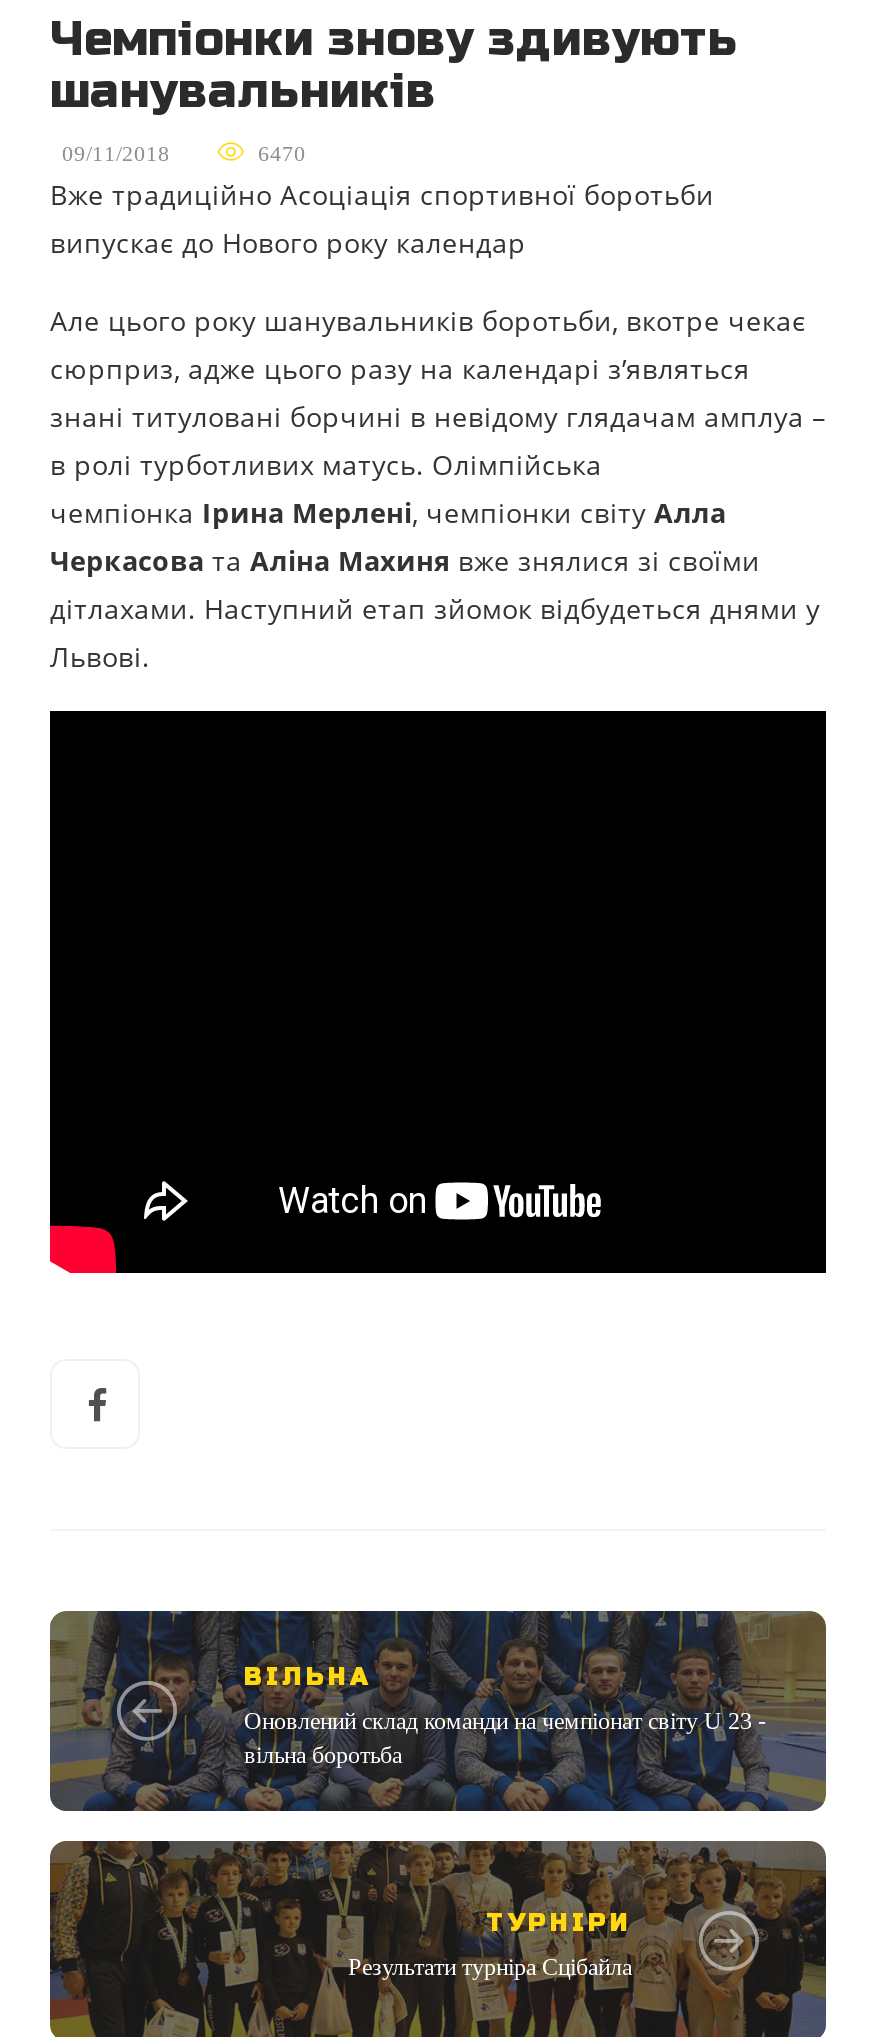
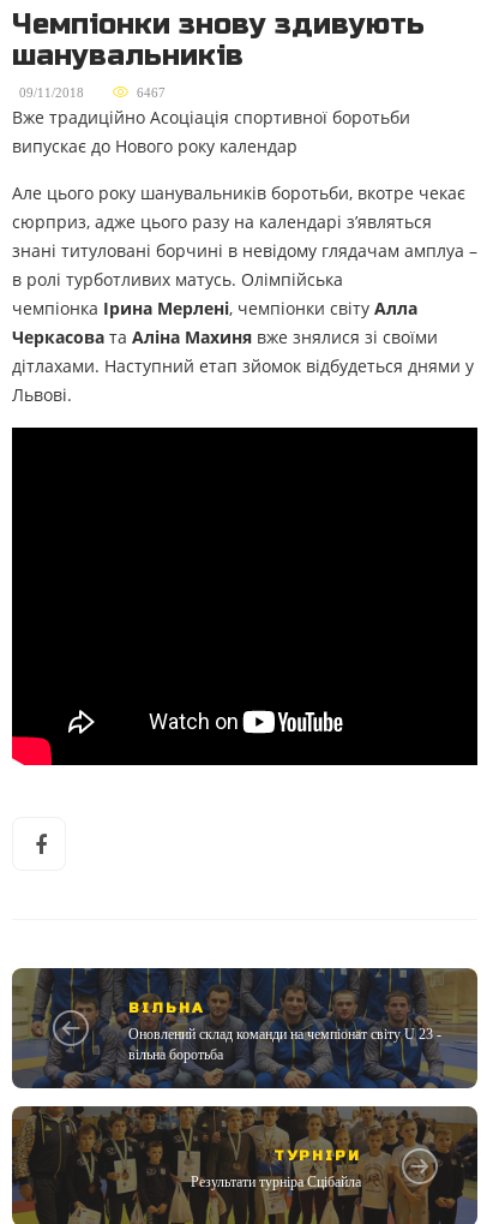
[252,141,306,165] 6470 -> [133,86,166,100] 6467

